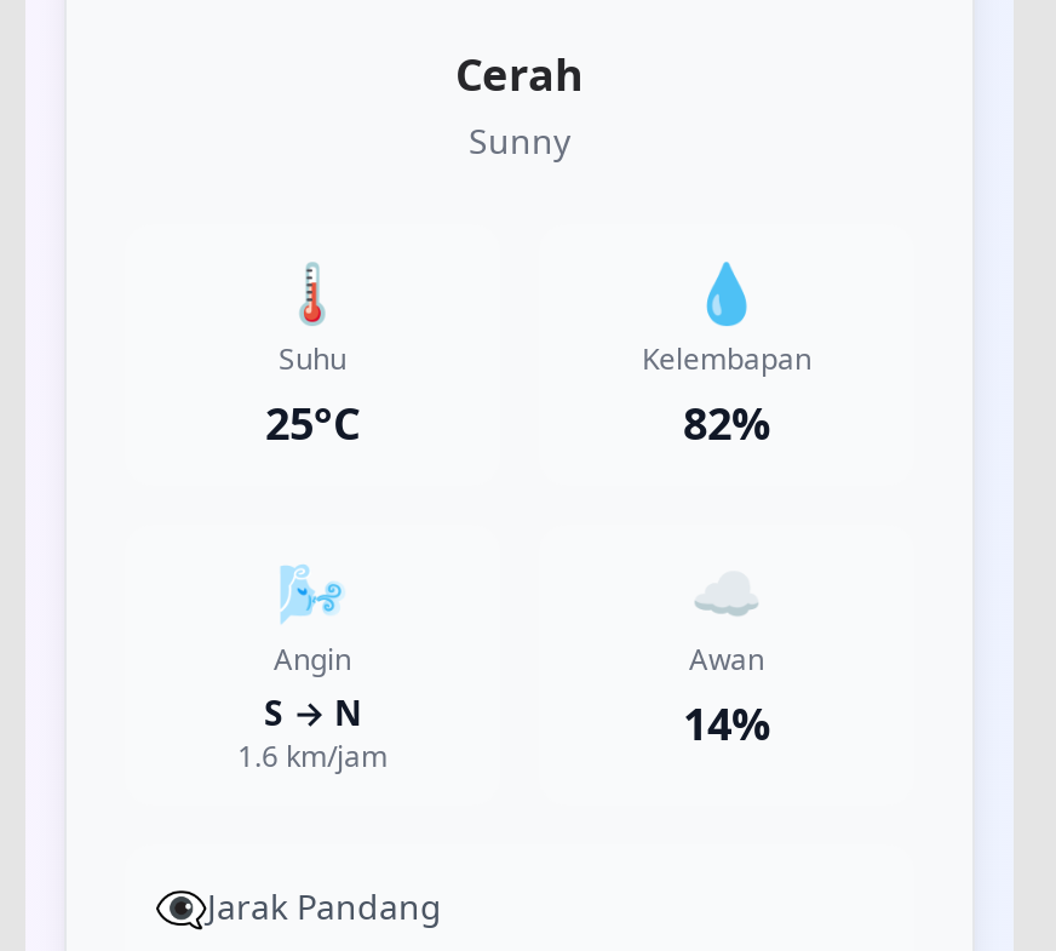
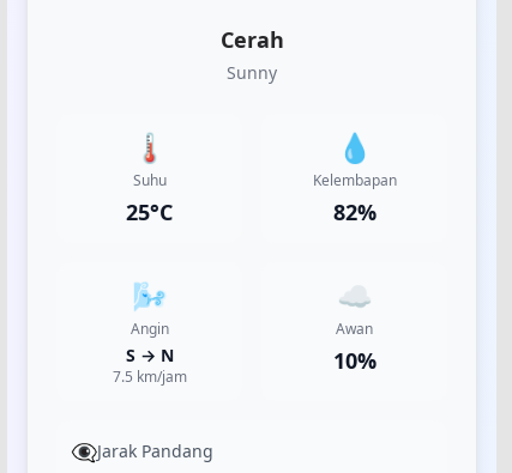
[683,694,770,752] 14% -> [333,346,376,375] 10%
[237,735,388,777] 1.6 km/jam -> [112,366,186,387] 7.5 km/jam

